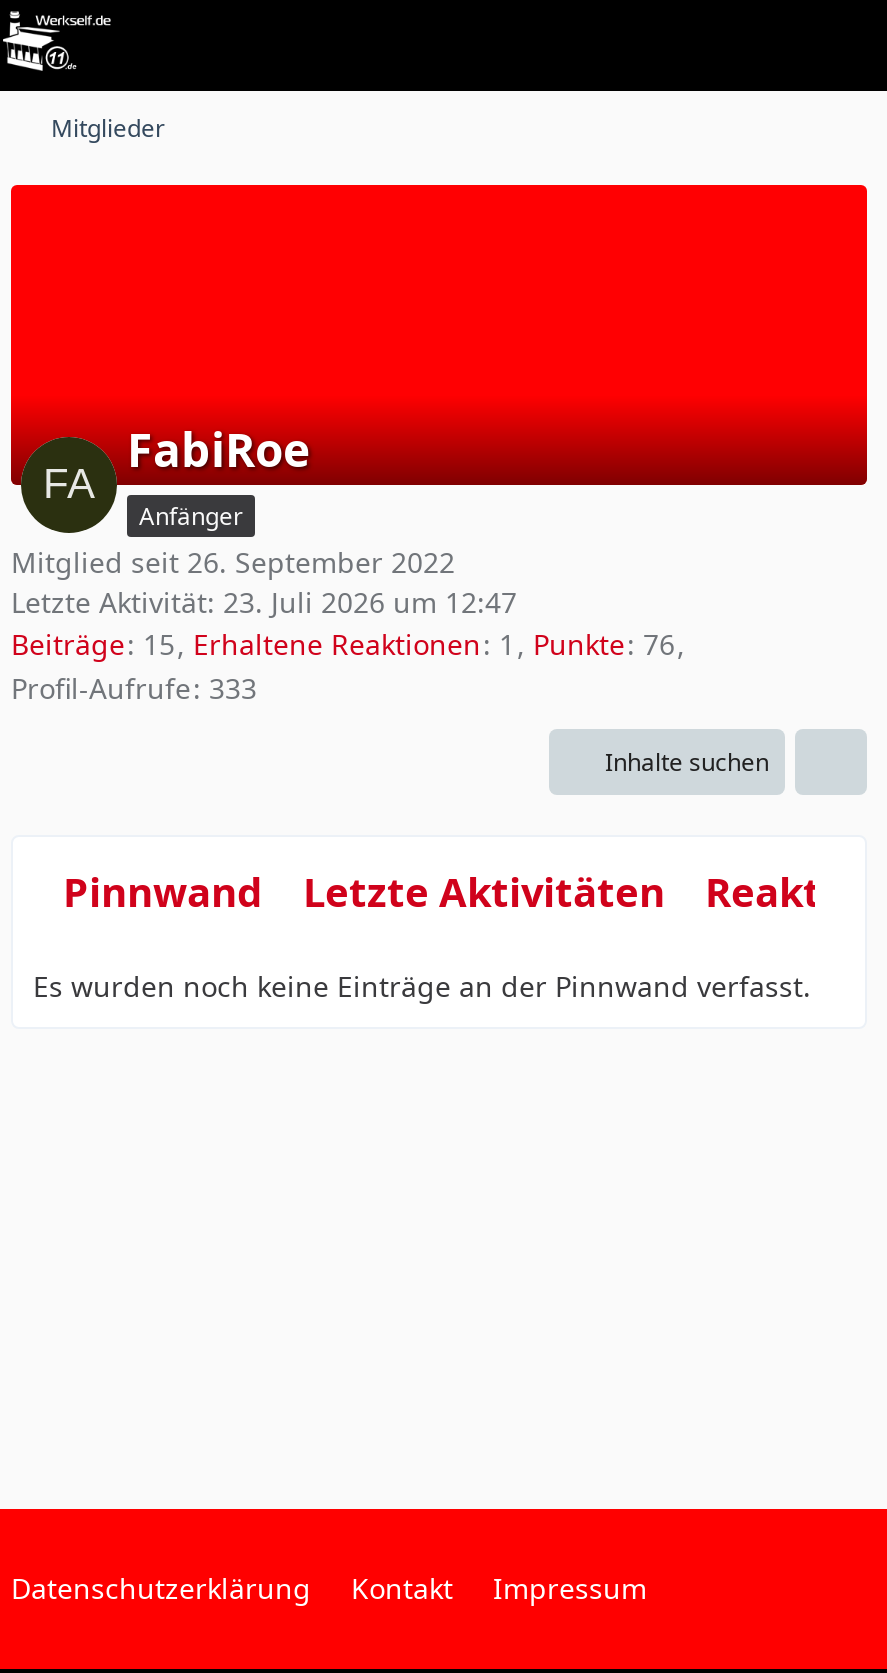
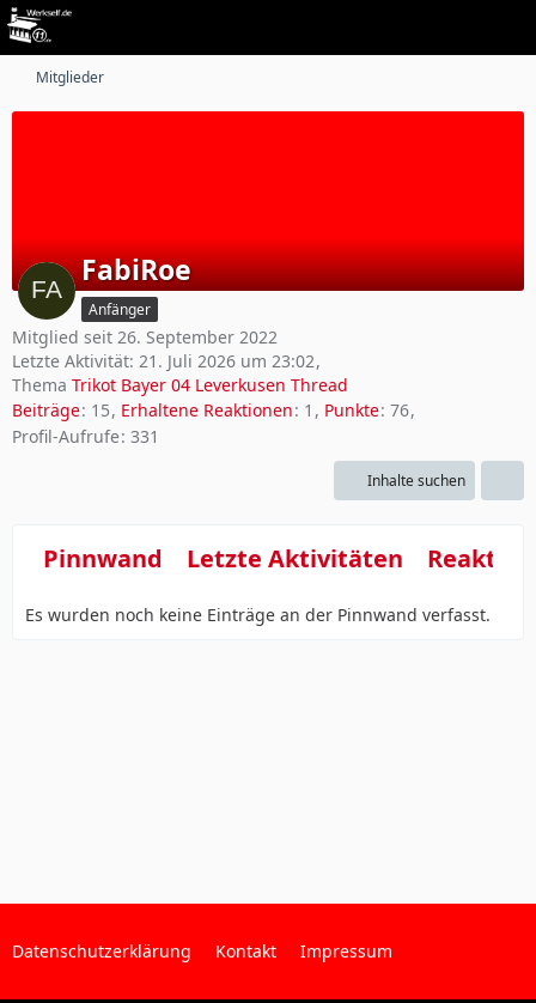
[11,583,517,621] Letzte Aktivität: 23. Juli 2026 um 12:47 -> [12,349,348,396] Letzte Aktivität: 21. Juli 2026 um 23:02 | Thema Trikot Bayer 04 Leverkusen Thread
moved [11,625,675,663] -> [12,399,409,422]: Beiträge 15 Erhaltene Reaktionen 1 Punkte 76
[11,668,257,706] Profil-Aufrufe 333 -> [12,424,159,447] Profil-Aufrufe 331
moved [33,744,811,1004] -> [25,470,491,625]: Inhalte suchen | Pinnwand | Letzte Aktivitäten | Es wurden noch keine Einträge an der Pinnwand verfasst.

